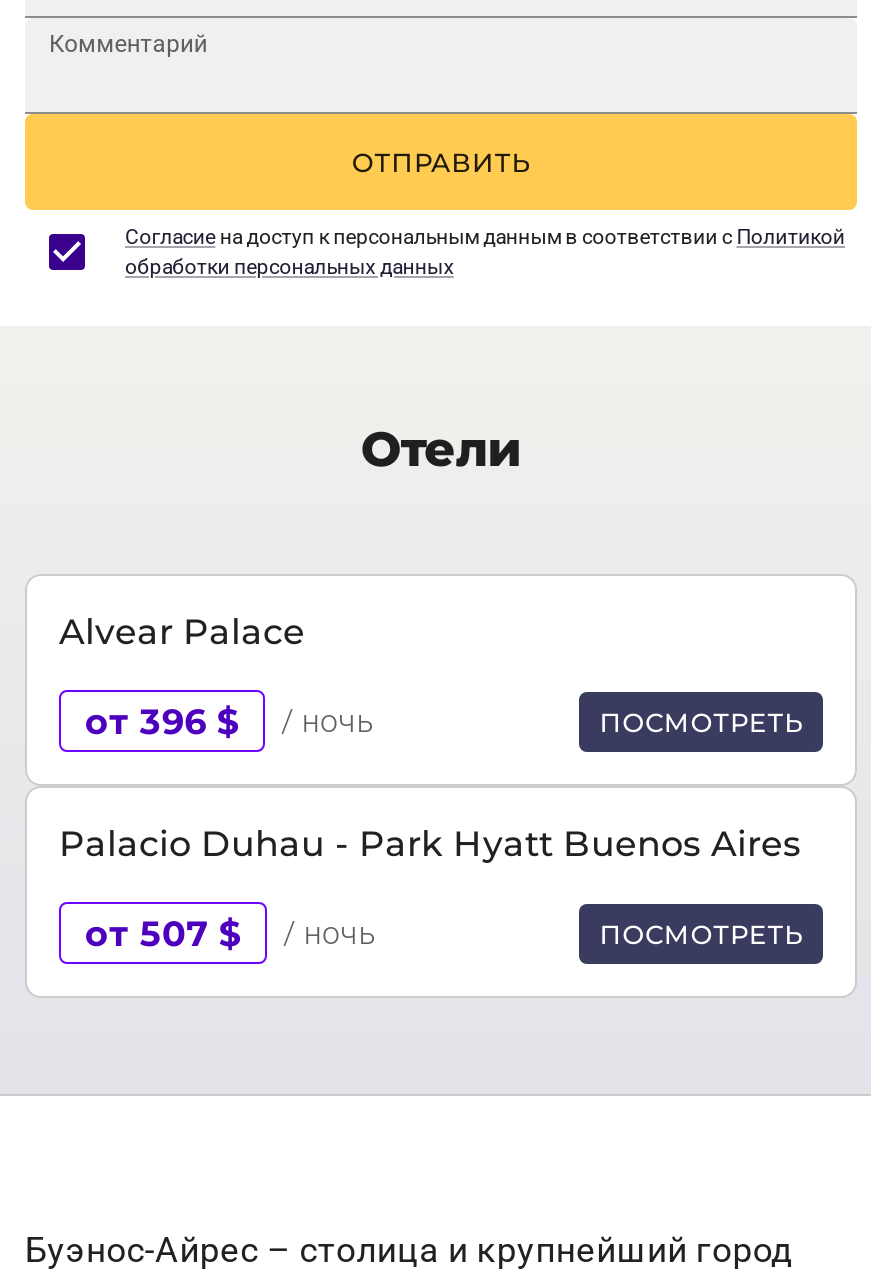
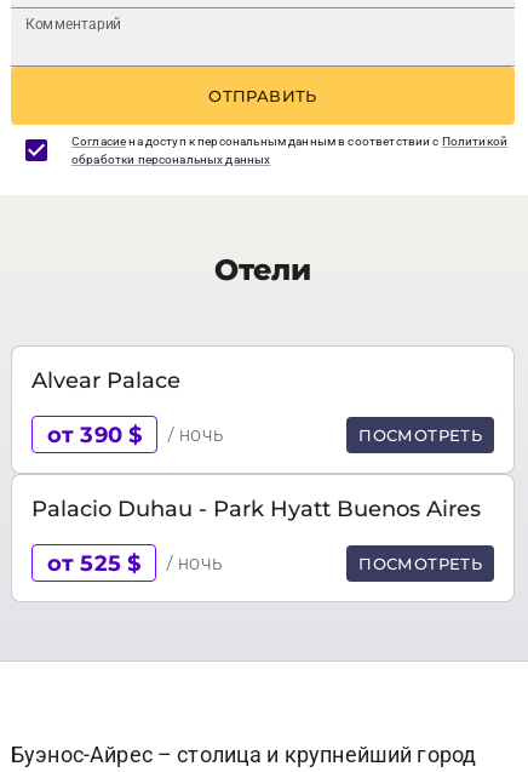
[85,700,375,742] от 396 $ / ночь -> [47,422,224,447] от 390 $ / ночь
[85,912,377,954] от 507 $ / ночь -> [47,550,223,576] от 525 $ / ночь

